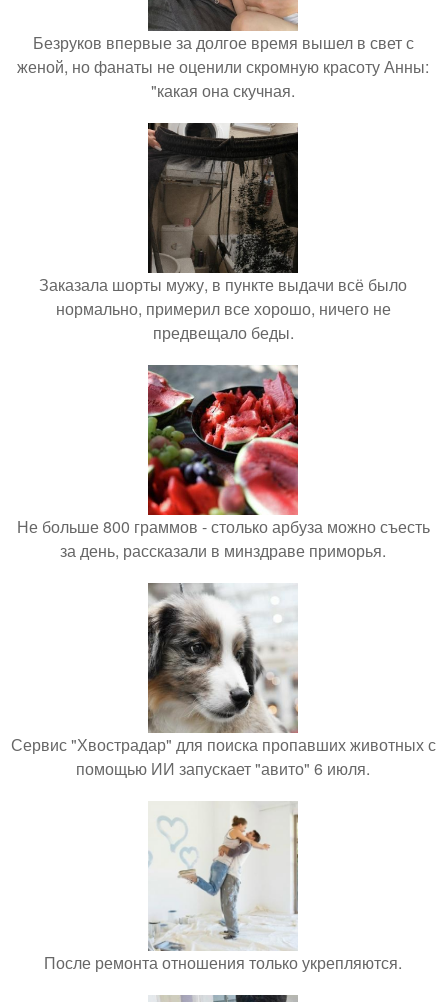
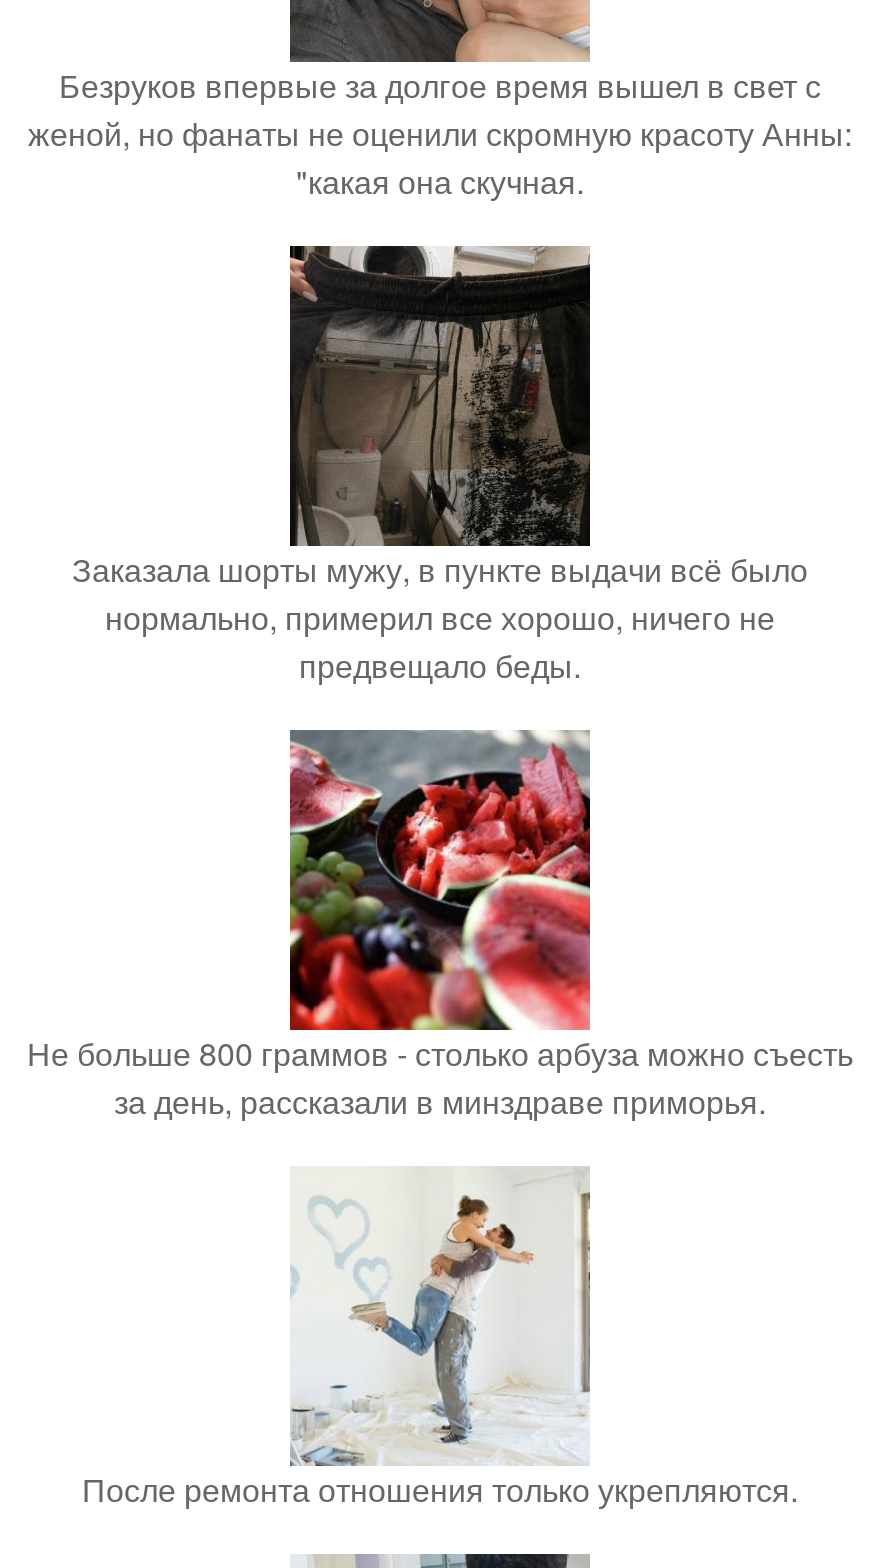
[10,583,435,779] [image] | Сервис "Хвострадар" для поиска пропавших животных с | помощью ИИ запускает "авито" 6 июля. -> none

